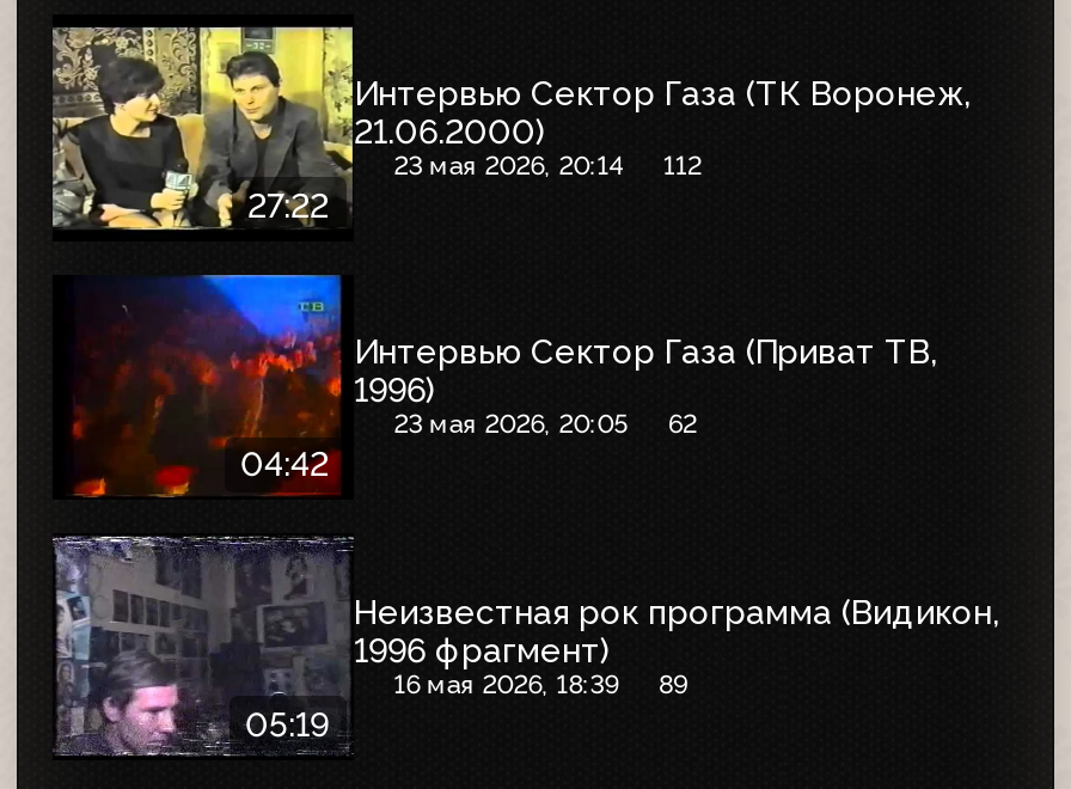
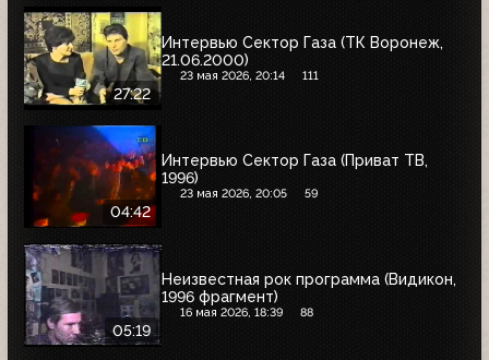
[394,150,702,181] 23 мая 2026, 20:14 112 -> [180,69,319,83] 23 мая 2026, 20:14 111
[394,409,697,440] 23 мая 2026, 20:05 62 -> [180,187,318,201] 23 мая 2026, 20:05 59
[394,669,687,700] 16 мая 2026, 18:39 89 -> [180,305,314,319] 16 мая 2026, 18:39 88

